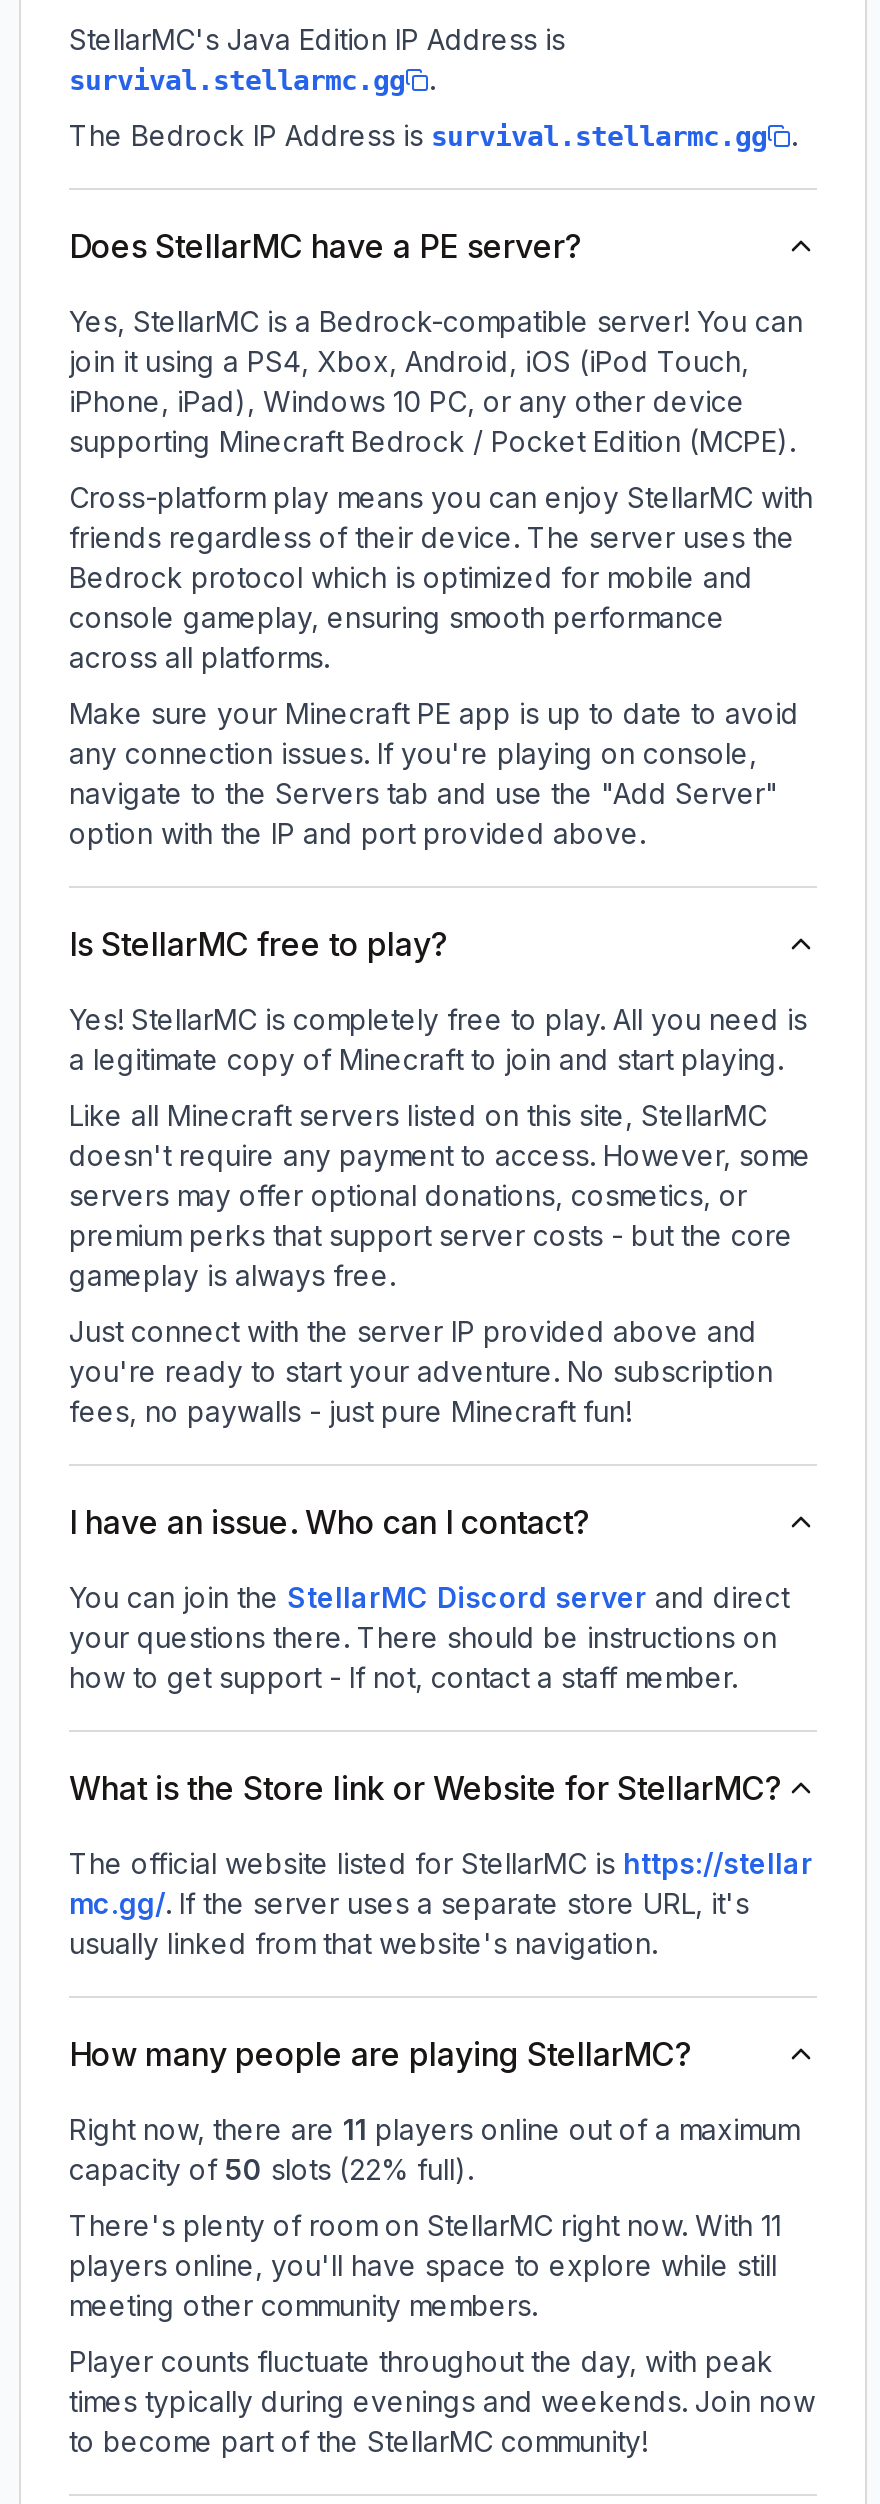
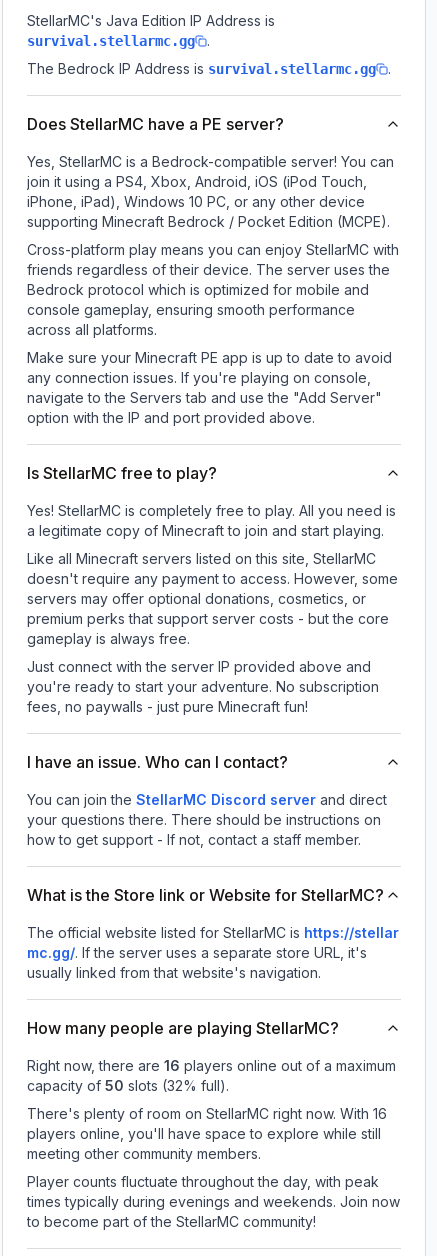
[69,2112,799,2146] Right now, there are 11 players online out of a maximum -> [27,1057,396,1074] Right now, there are 16 players online out of a maximum
[69,2152,473,2186] capacity of 50 slots (22% full). -> [27,1077,229,1094] capacity of 50 slots (32% full).
[69,2208,781,2242] There's plenty of room on StellarMC right now. With 11 -> [27,1105,387,1122] There's plenty of room on StellarMC right now. With 16

